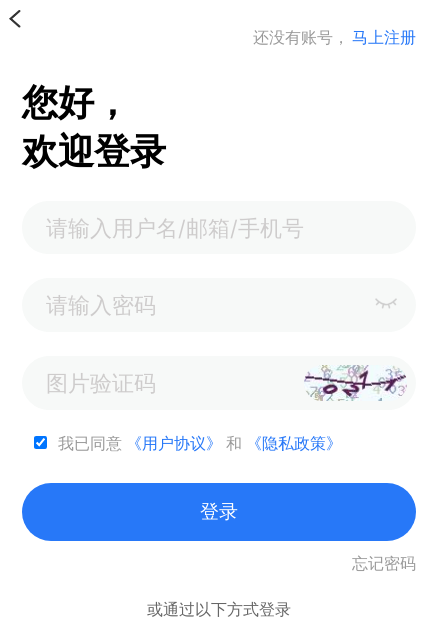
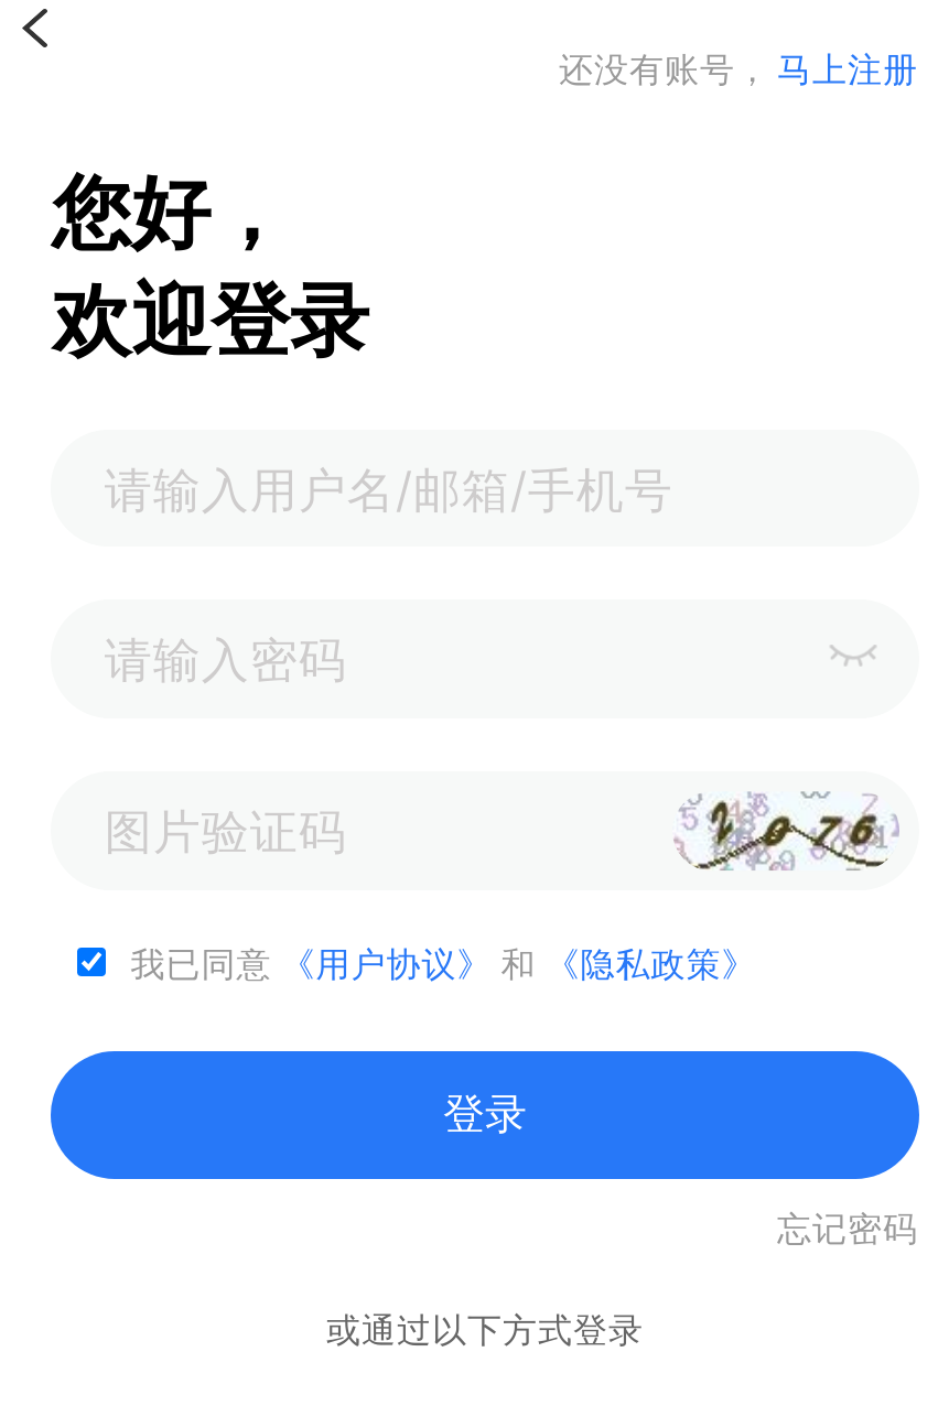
[304,365,406,401] [image] -> [675,791,899,870] [image]

